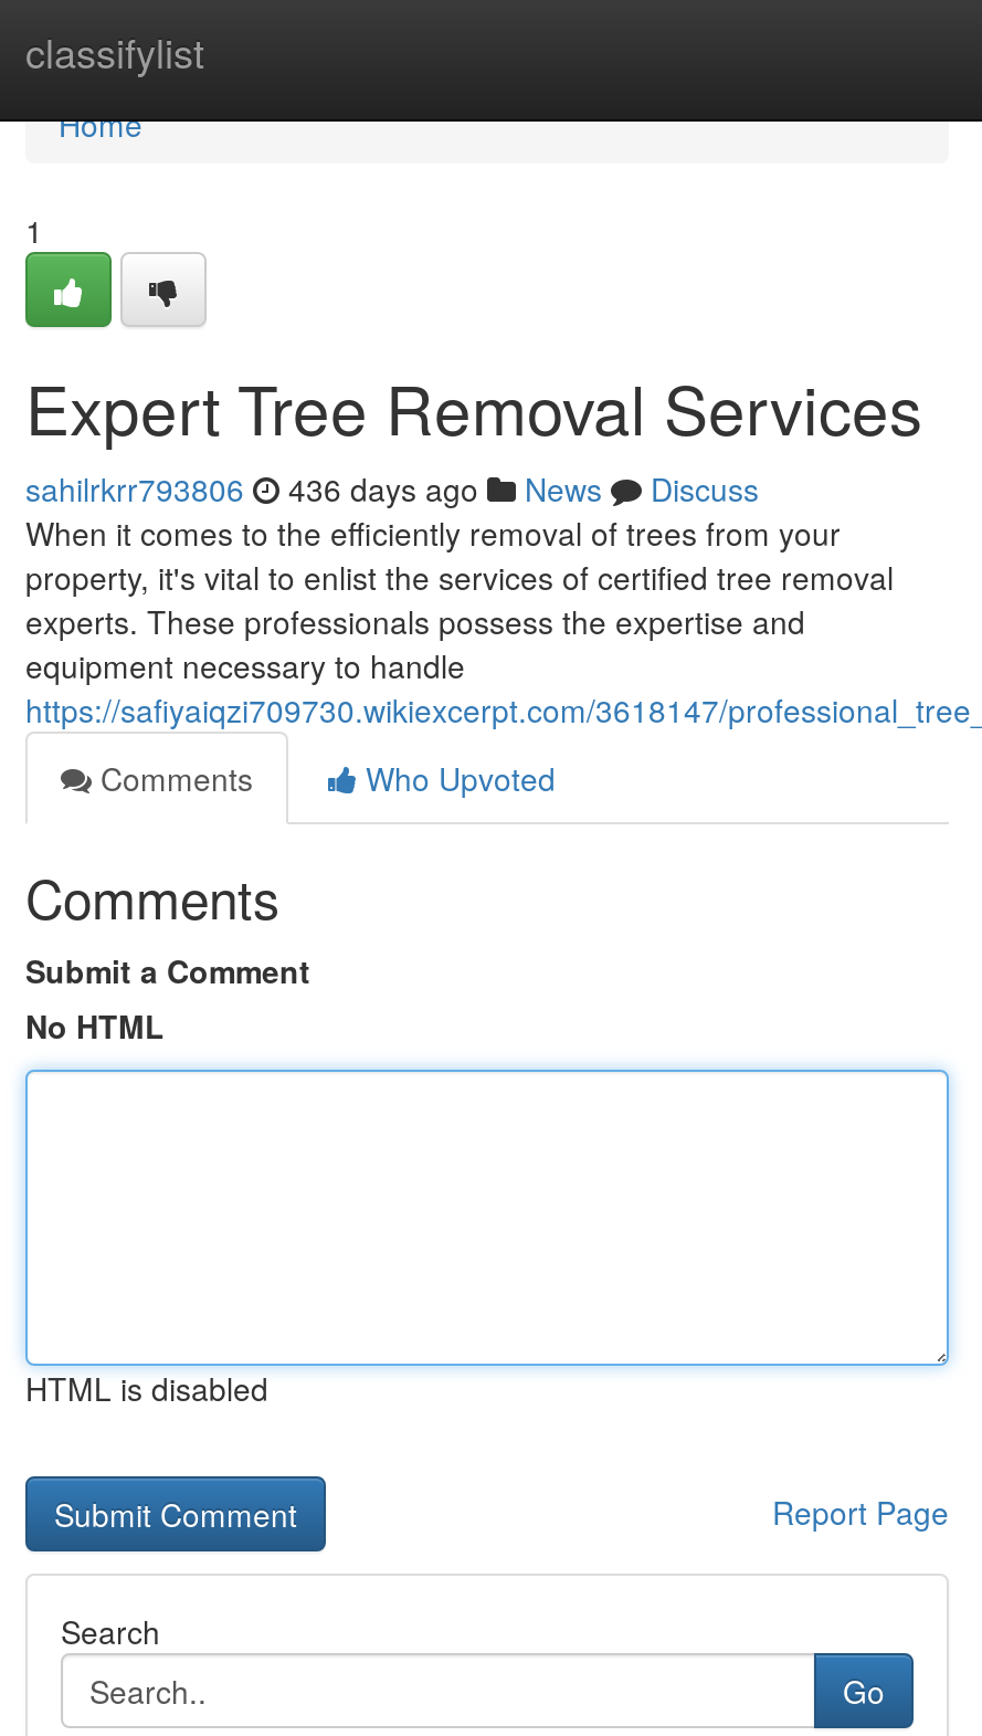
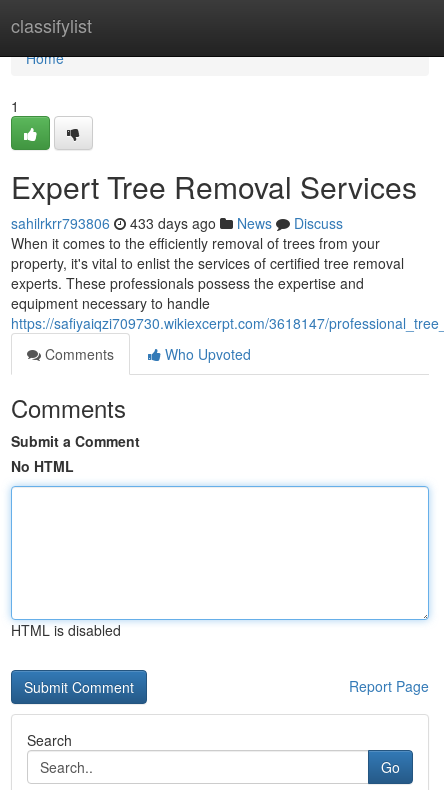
[25,466,759,511] sahilrkrr793806 436 days ago News Discuss -> [11,213,343,233] sahilrkrr793806 433 days ago News Discuss

